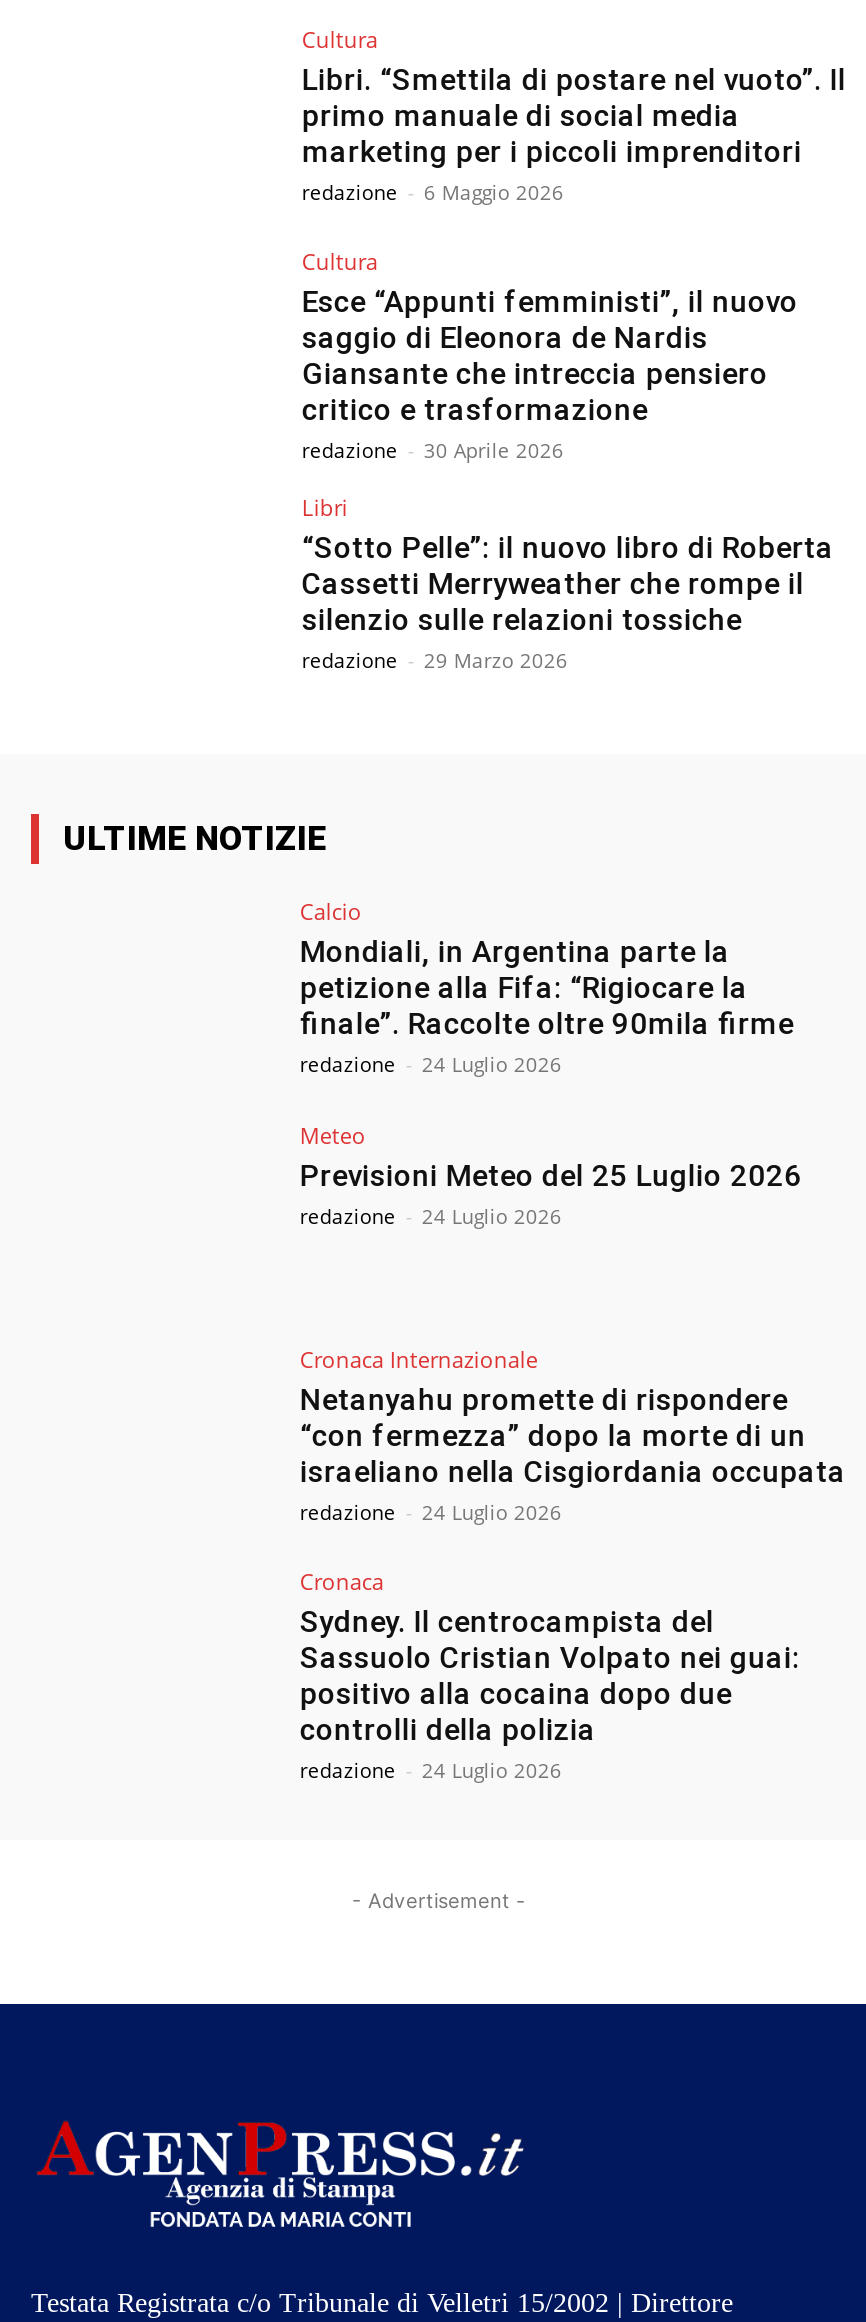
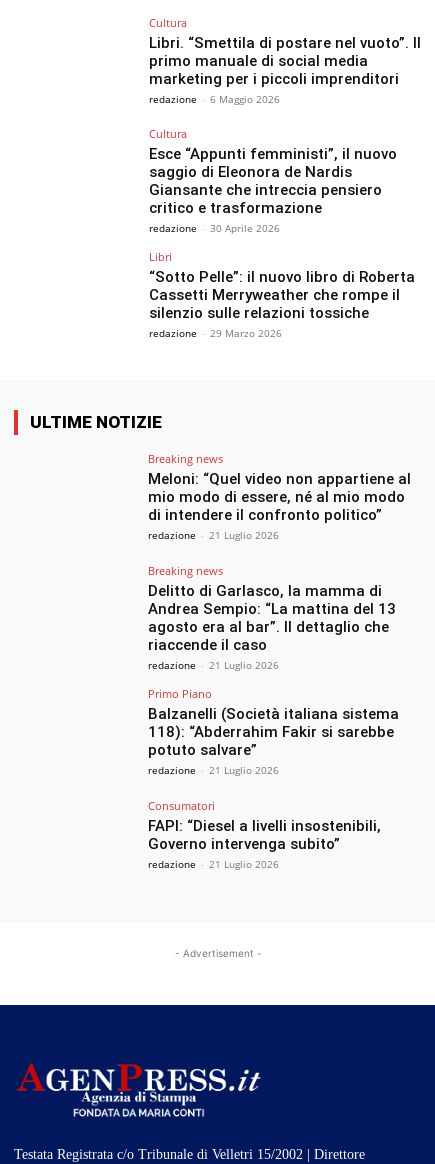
[300,896,794,1078] Calcio | Mondiali, in Argentina parte la | petizione alla Fifa: “Rigiocare la | finale”. Raccolte oltre 90mila firme | redazione - 24 Luglio 2026 -> [148,451,411,542] Breaking news | Meloni: “Quel video non appartiene al | mio modo di essere, né al mio modo | di intendere il confronto politico” | redazione - 21 Luglio 2026
[300,1120,802,1230] Meteo | Previsioni Meteo del 25 Luglio 2026 | redazione - 24 Luglio 2026 -> [148,563,396,672] Breaking news | Delitto di Garlasco, la mamma di | Andrea Sempio: “La mattina del 13 | agosto era al bar”. Il dettaglio che | riaccende il caso | redazione - 21 Luglio 2026
[300,1343,846,1525] Cronaca Internazionale | Netanyahu promette di rispondere | “con fermezza” dopo la morte di un | israeliano nella Cisgiordania occupata | redazione - 24 Luglio 2026 -> [148,686,399,777] Primo Piano | Balzanelli (Società italiana sistema | 118): “Abderrahim Fakir si sarebbe | potuto salvare” | redazione - 21 Luglio 2026
[300,1567,800,1785] Cronaca | Sydney. Il centrocampista del | Sassuolo Cristian Volpato nei guai: | positivo alla cocaina dopo due | controlli della polizia | redazione - 24 Luglio 2026 -> [148,798,381,871] Consumatori | FAPI: “Diesel a livelli insostenibili, | Governo intervenga subito” | redazione - 21 Luglio 2026

